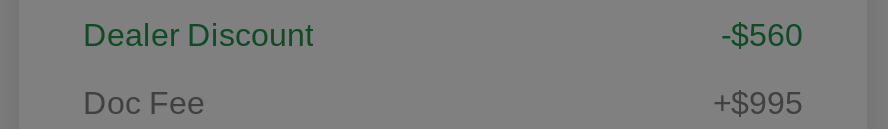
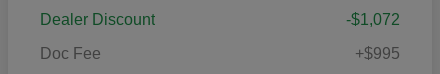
[721,18,803,52] -$560 -> [346,11,400,28] -$1,072

